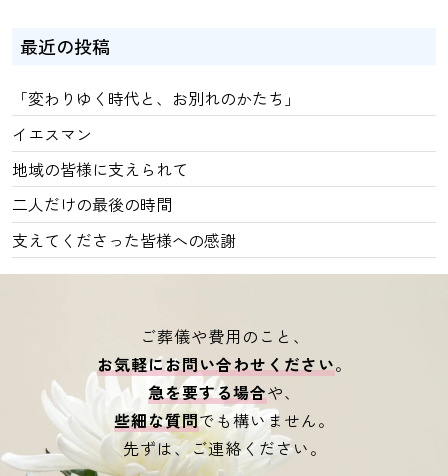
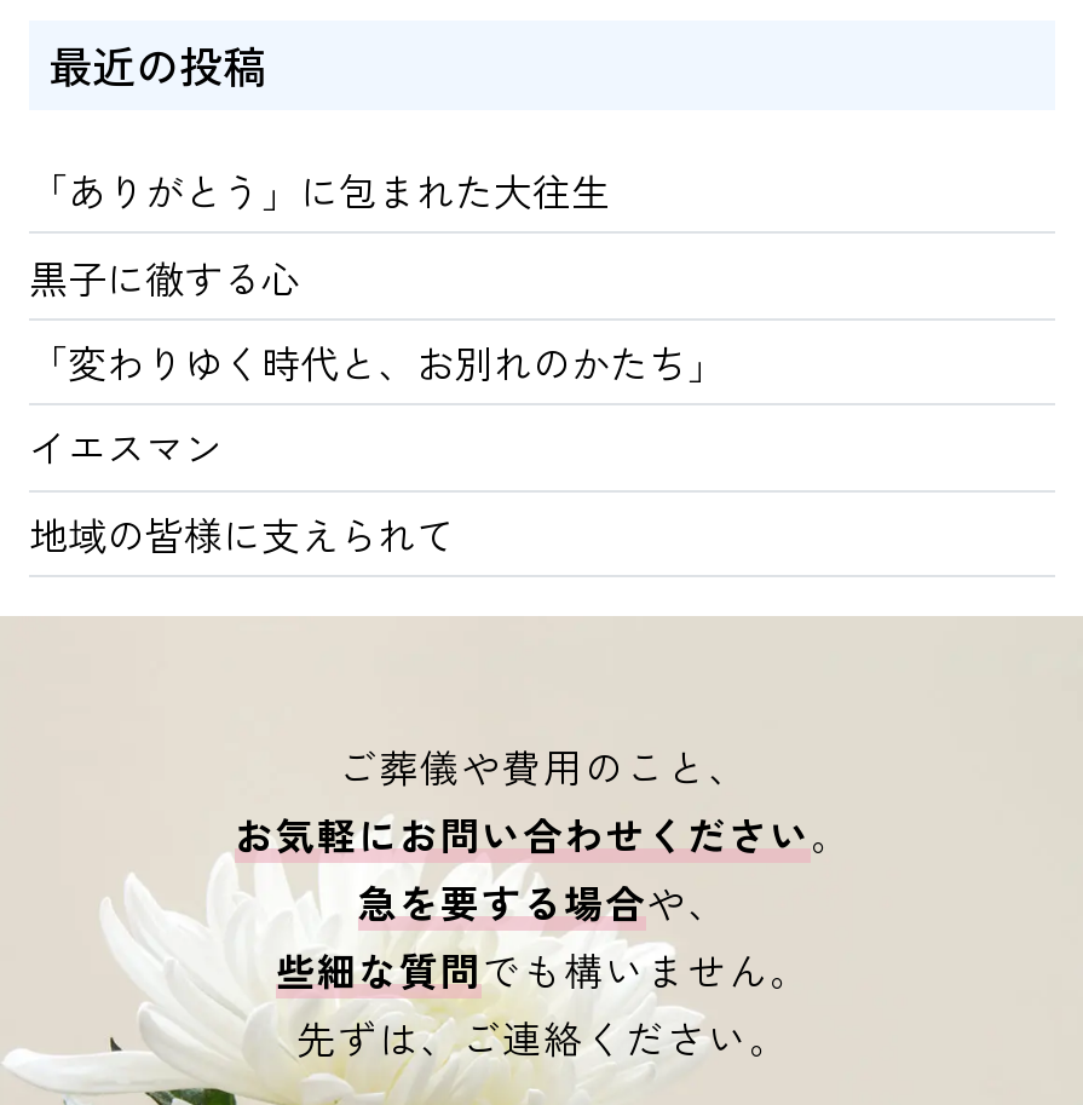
none -> [29,161,610,305] 「ありがとう」に包まれた大往生 | 黒子に徹する心
moved [12,86,300,181] -> [29,333,726,562]: 「変わりゆく時代と、お別れのかたち」 | イエスマン | 地域の皆様に支えられて
[12,192,236,252] 二人だけの最後の時間 | 支えてくださった皆様への感謝 -> none

